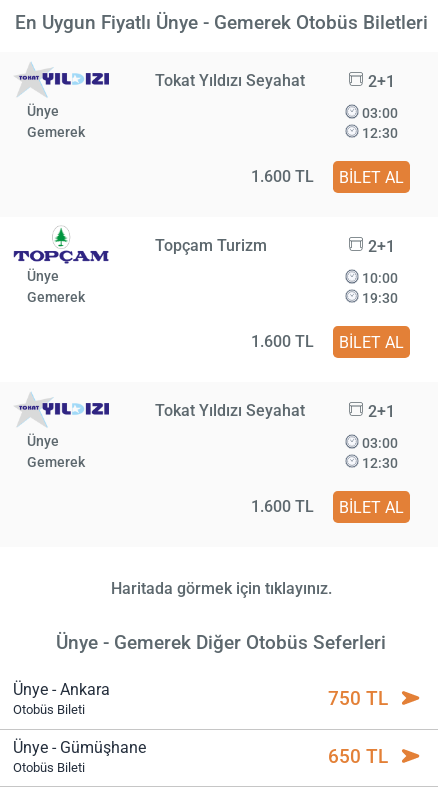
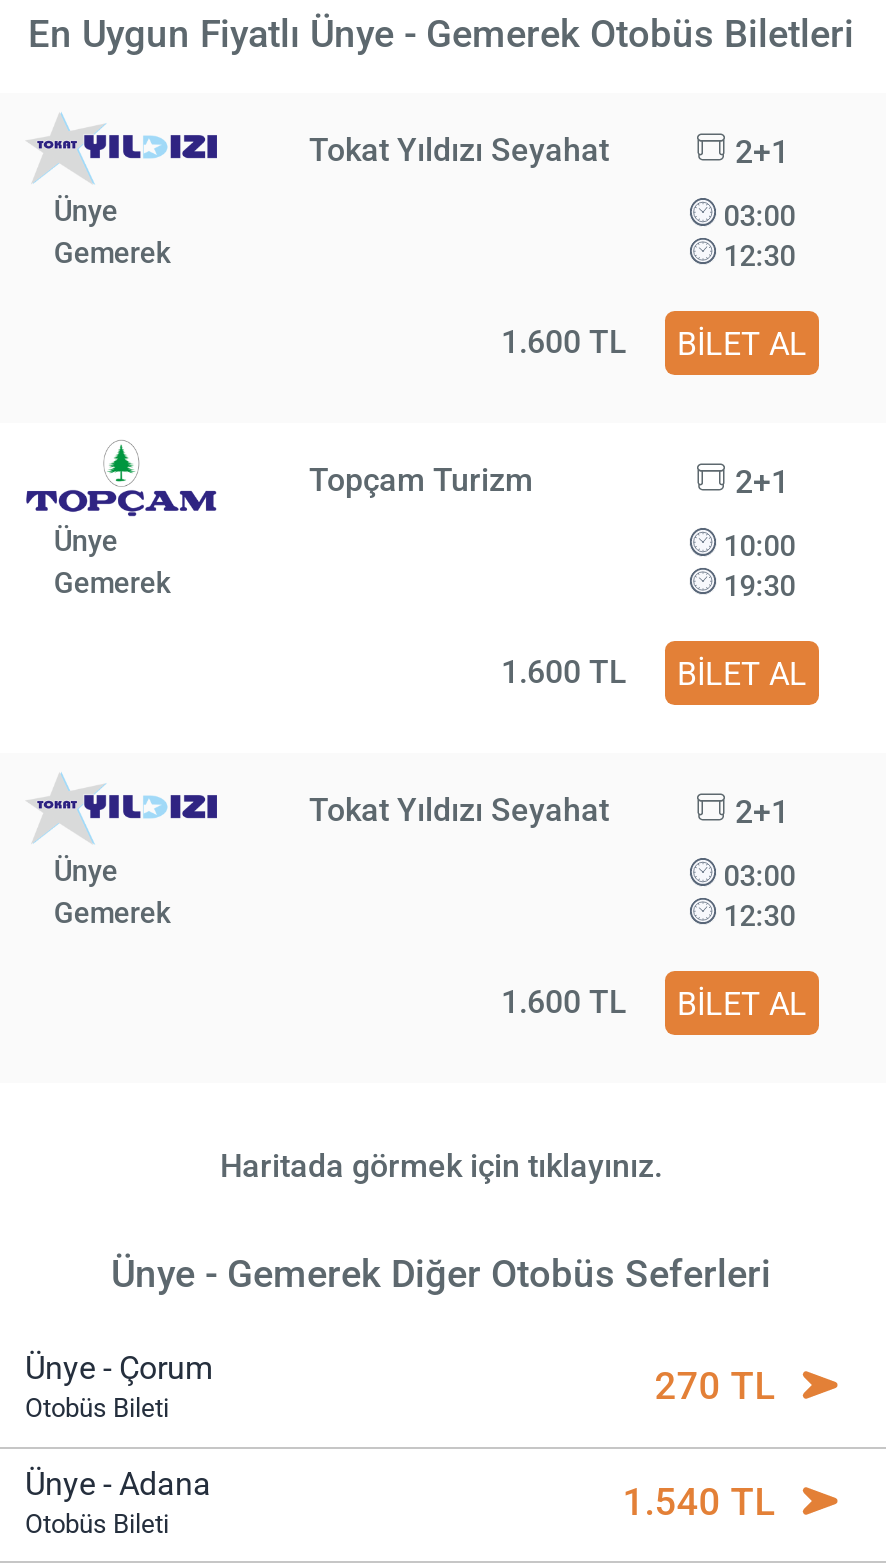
[13,680,110,699] Ünye - Ankara -> [25,1350,213,1388] Ünye - Çorum
[328,687,388,710] 750 TL -> [654,1364,774,1410] 270 TL
[13,738,146,757] Ünye - Gümüşhane -> [25,1465,211,1503] Ünye - Adana
[328,745,388,768] 650 TL -> [622,1479,774,1525] 1.540 TL

